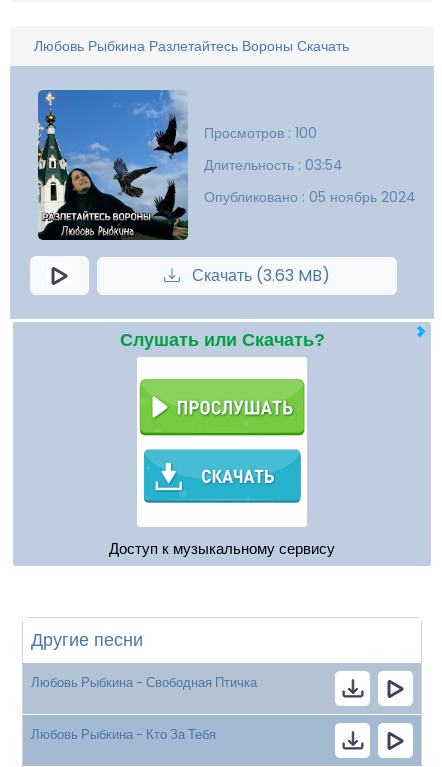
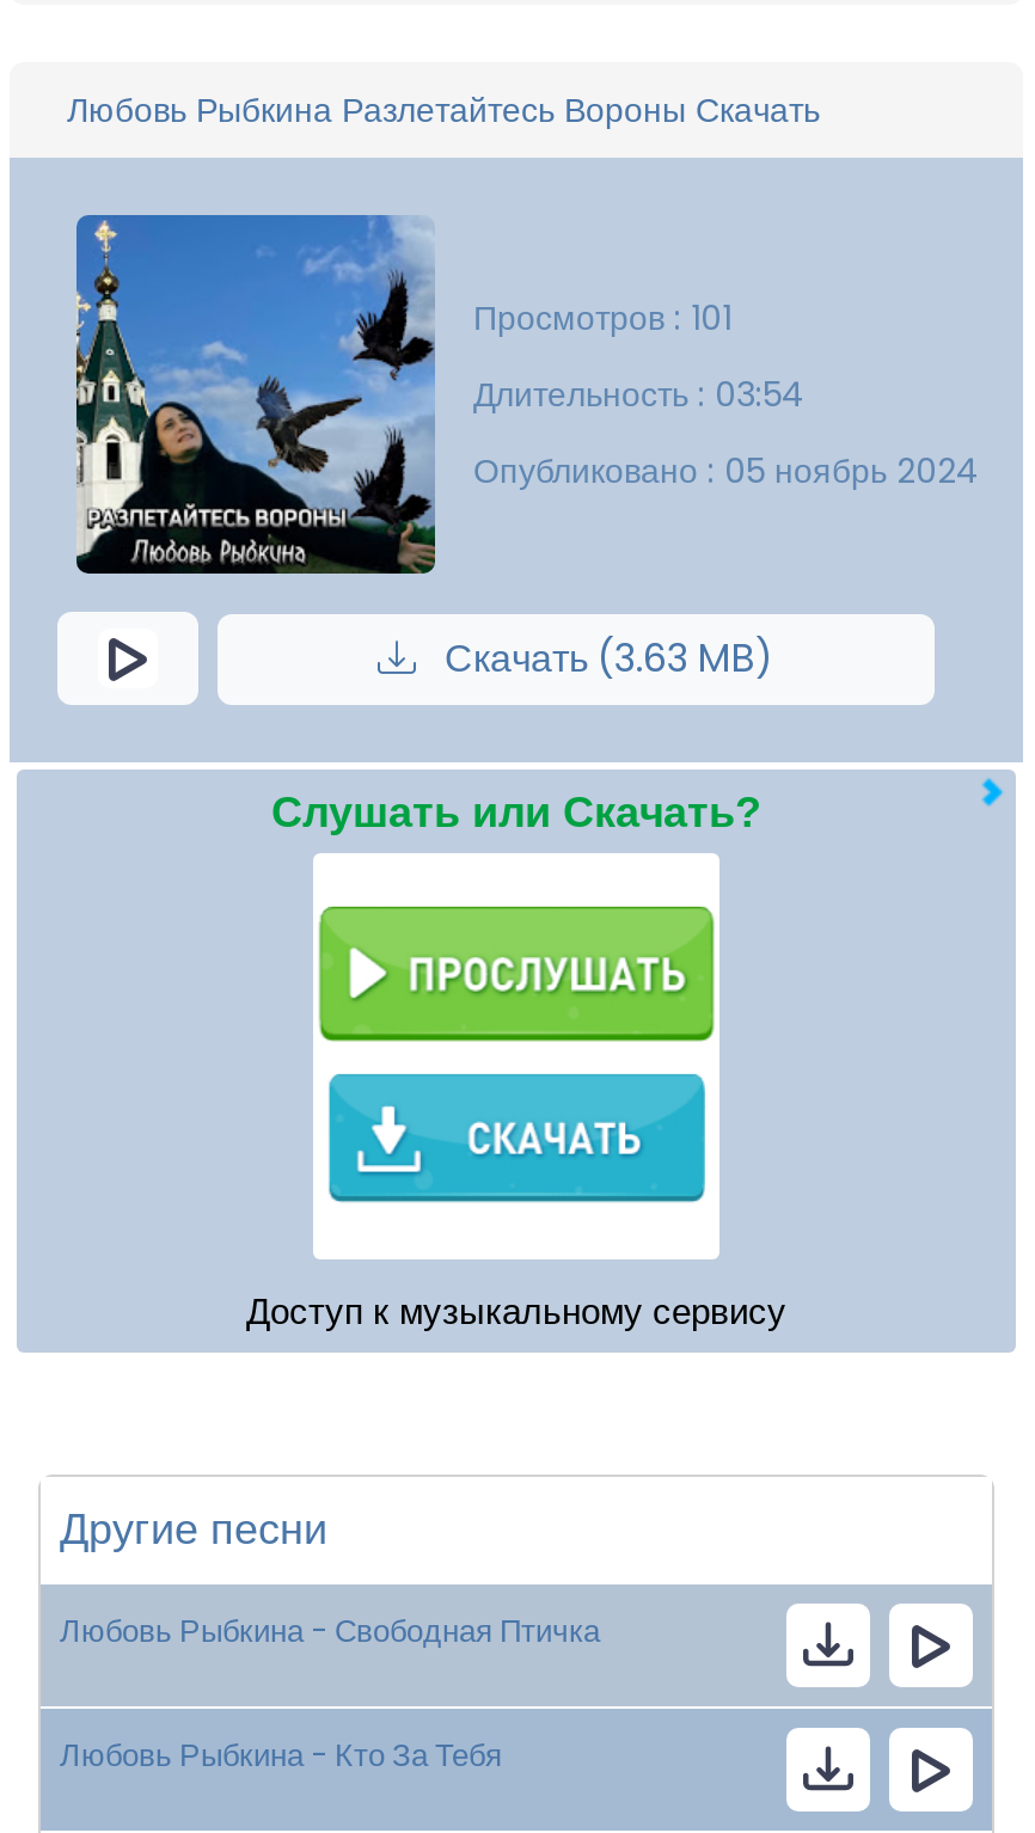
[204,123,317,143] Просмотров : 100 -> [473,294,731,342] Просмотров : 101

